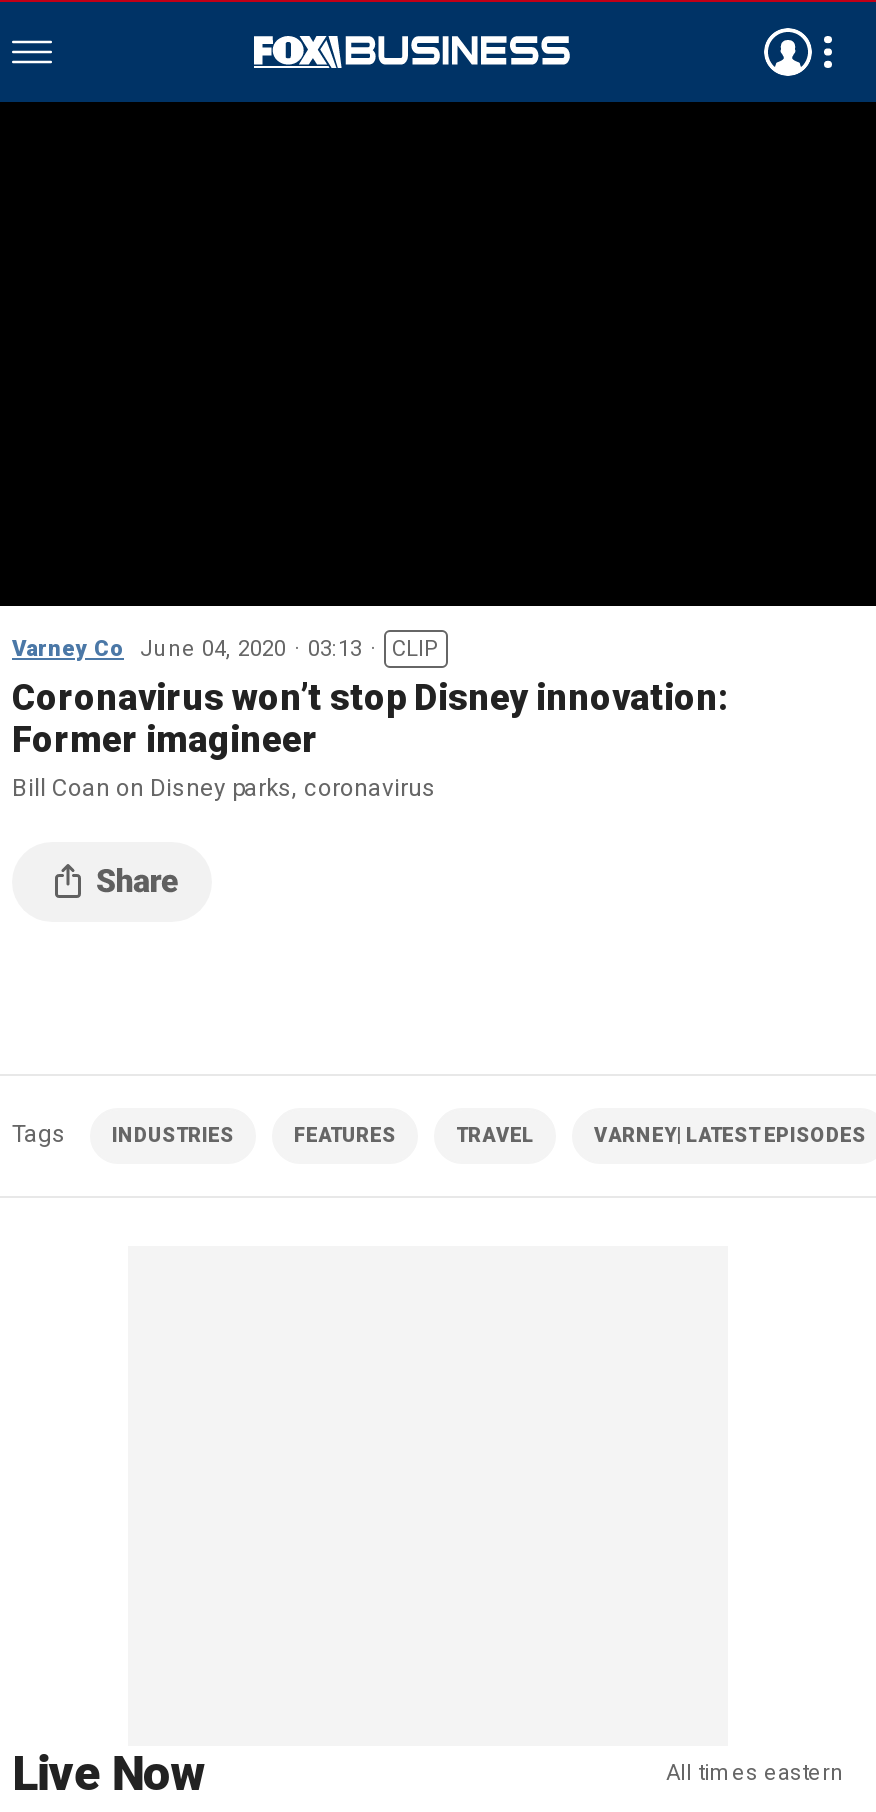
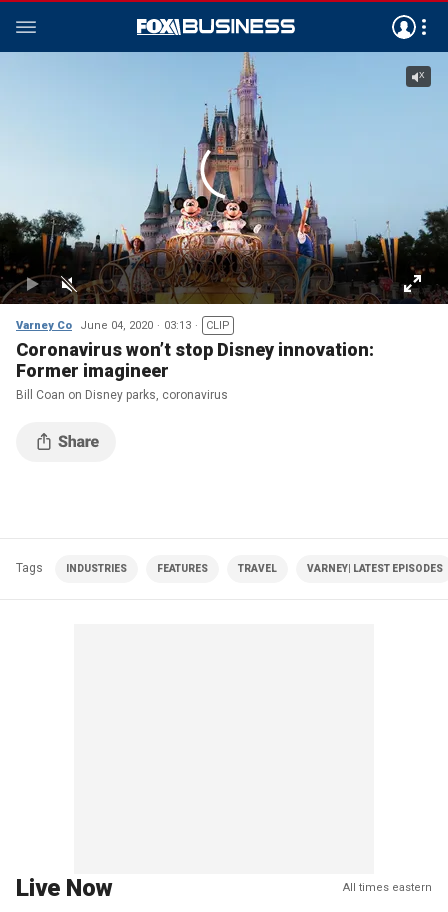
none -> [3,51,445,304] [image]

